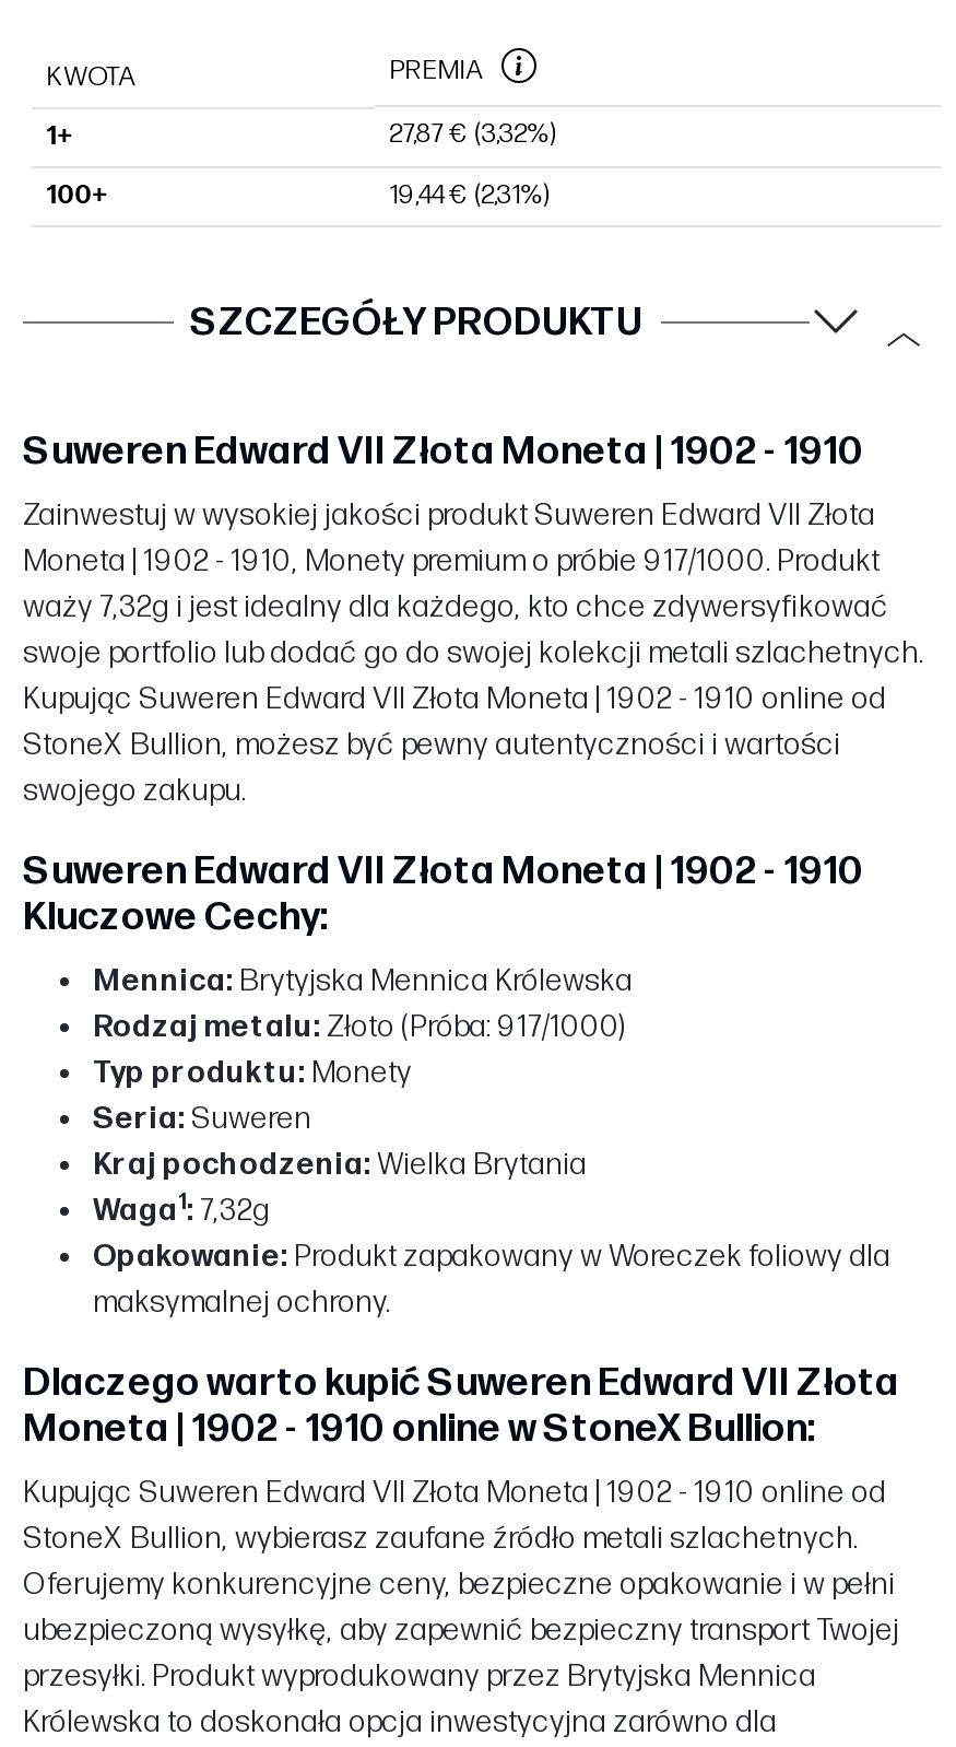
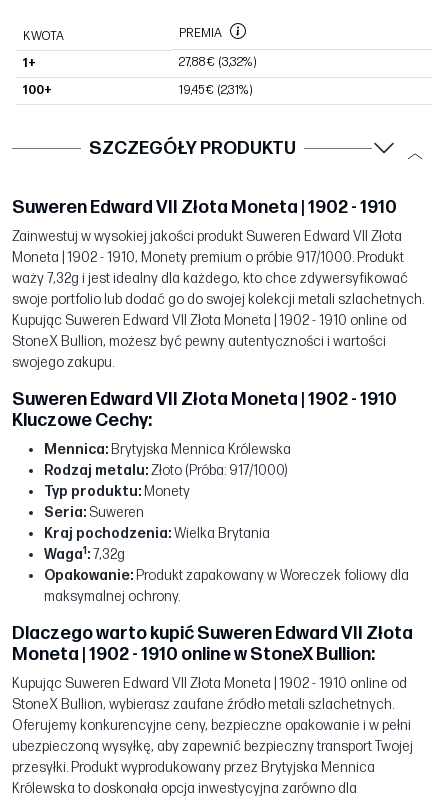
[389,118,555,151] 27,87 € (3,32%) -> [179,55,256,70] 27,88 € (3,32%)
[389,179,549,212] 19,44 € (2,31%) -> [179,83,252,98] 19,45 € (2,31%)

